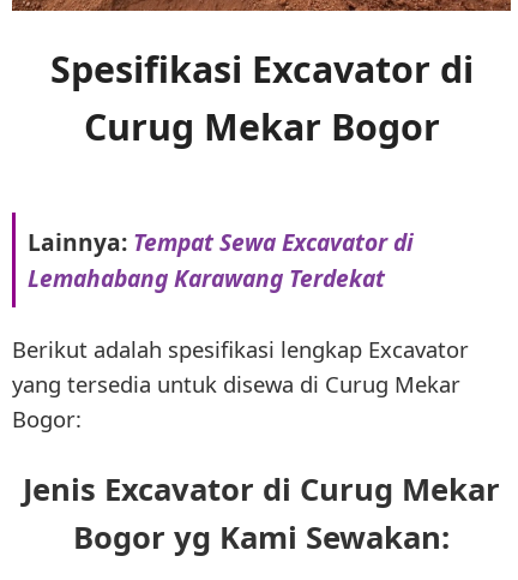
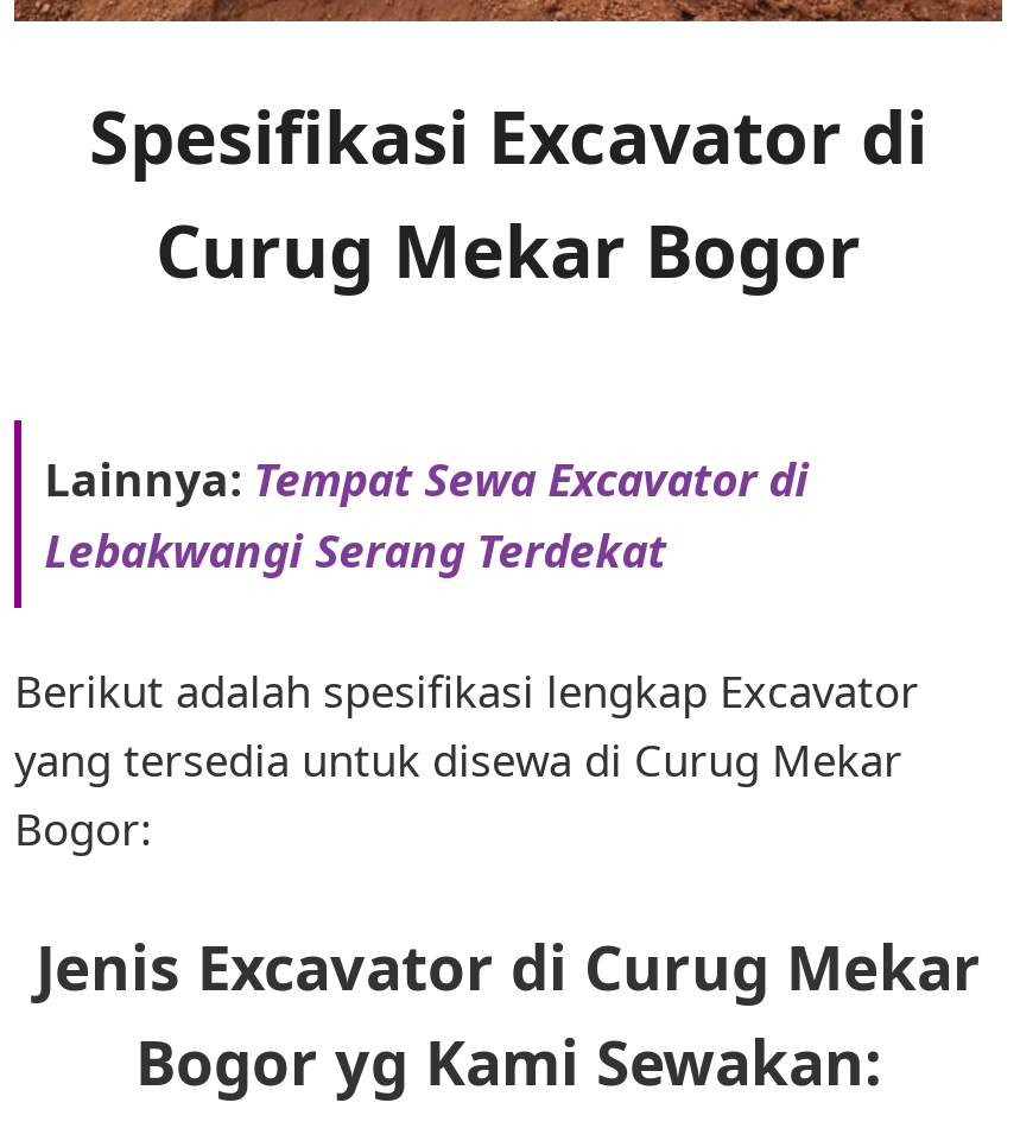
[27,262,384,294] Lemahabang Karawang Terdekat -> [44,517,666,581] Lebakwangi Serang Terdekat

